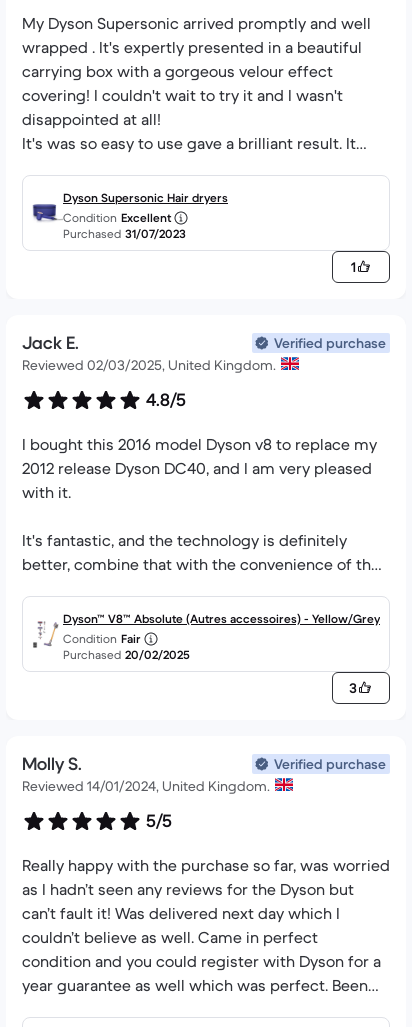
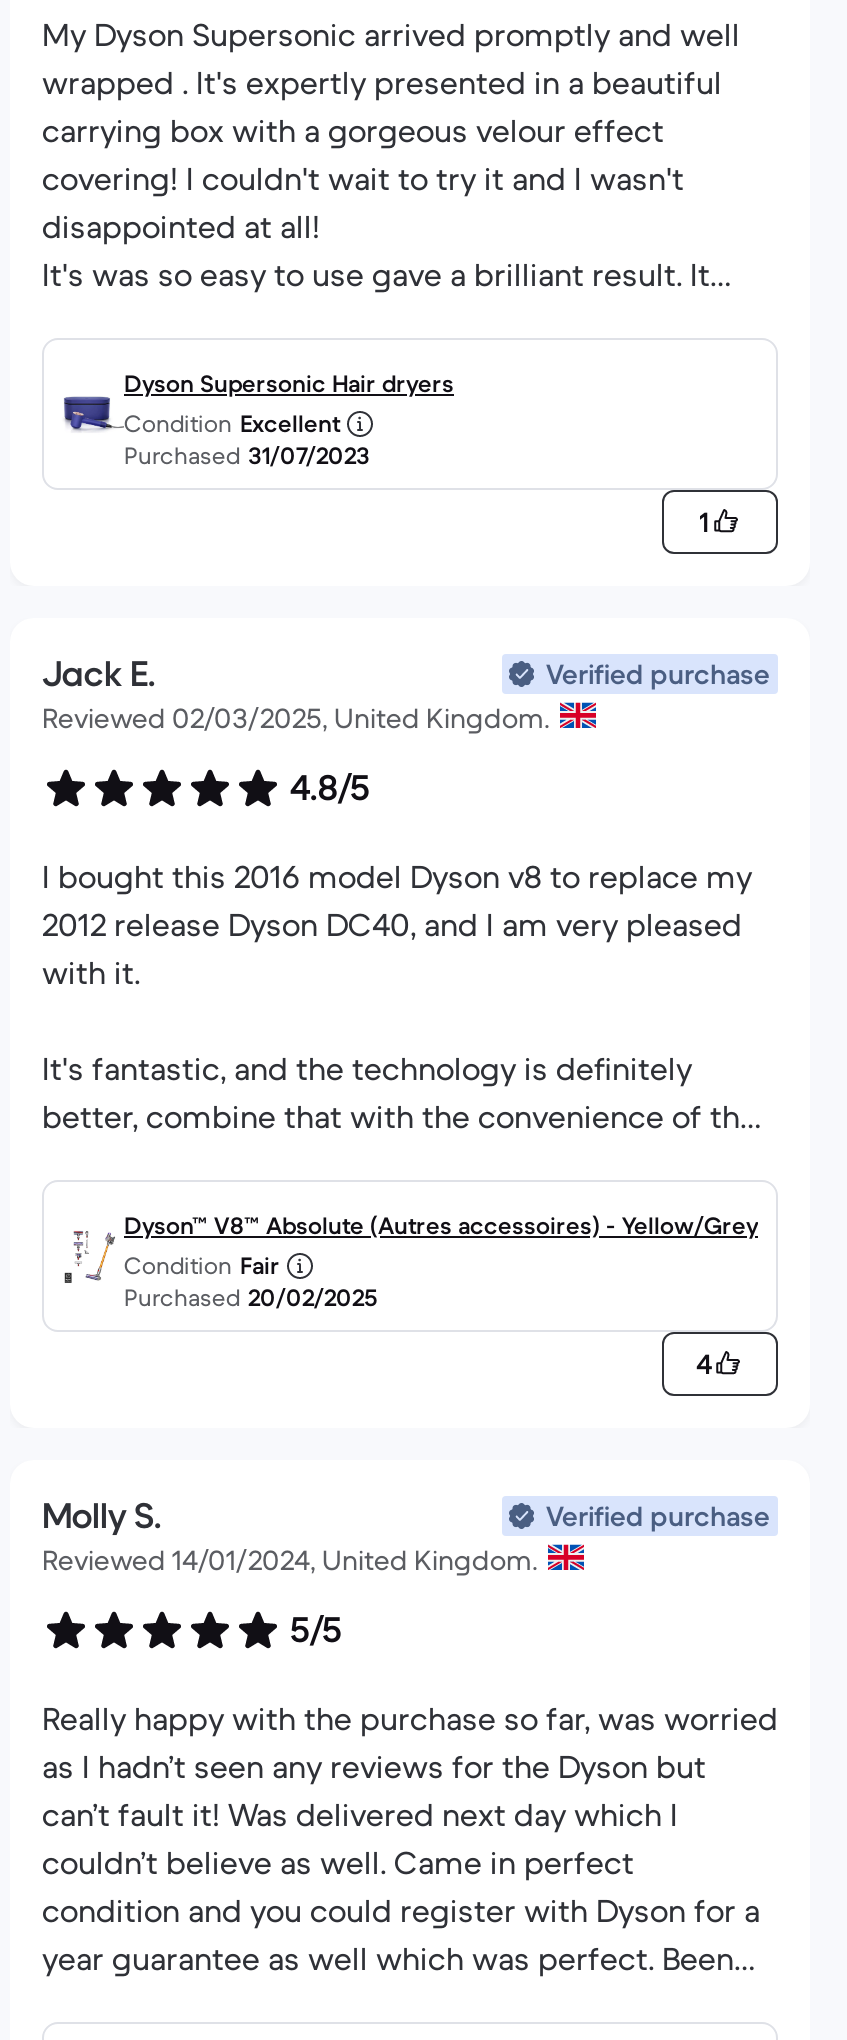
[349,679,357,697] 3 -> [696,1346,712,1382] 4

